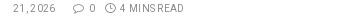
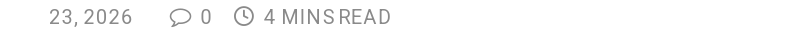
[13,3,55,14] 21, 2026 -> [49,6,134,28] 23, 2026

